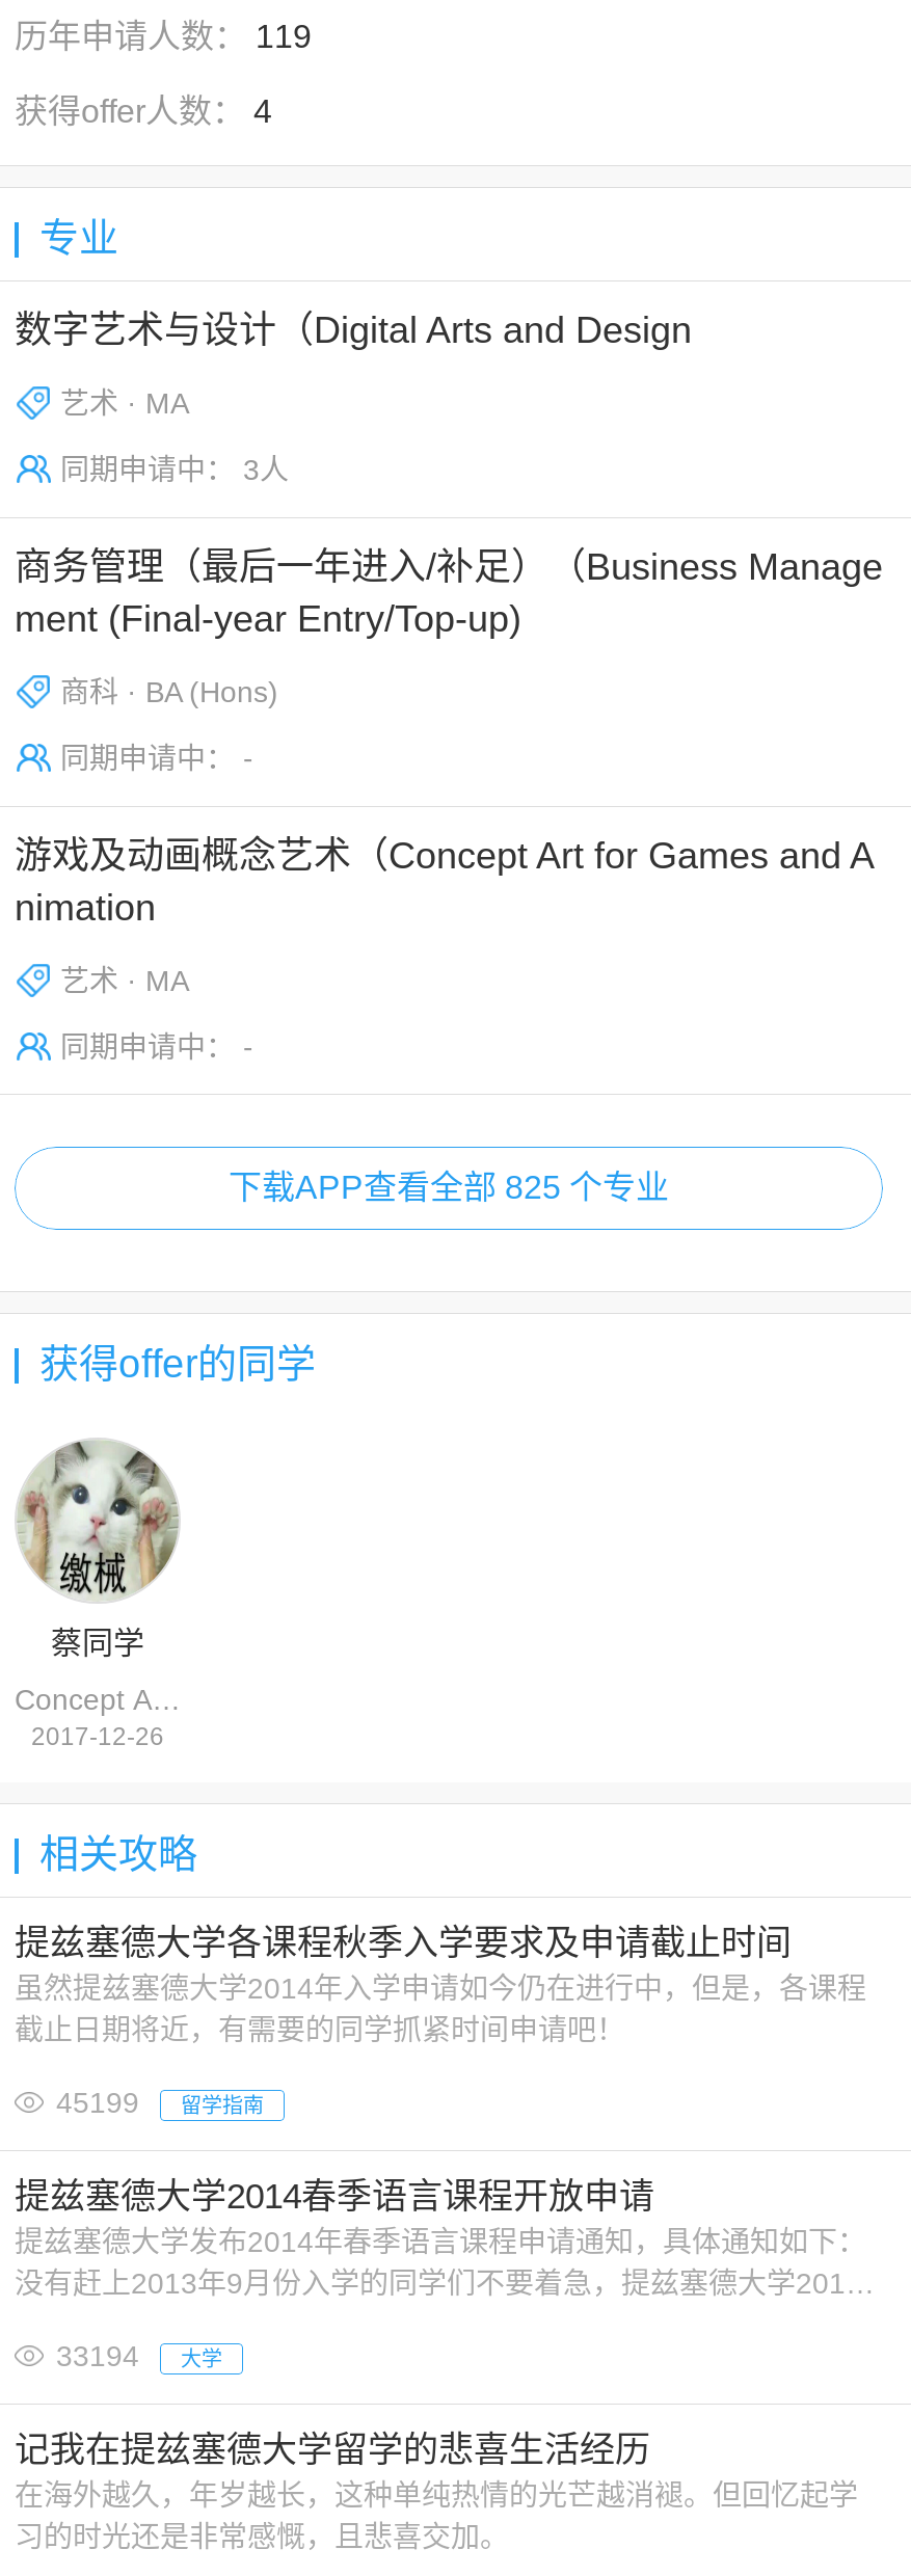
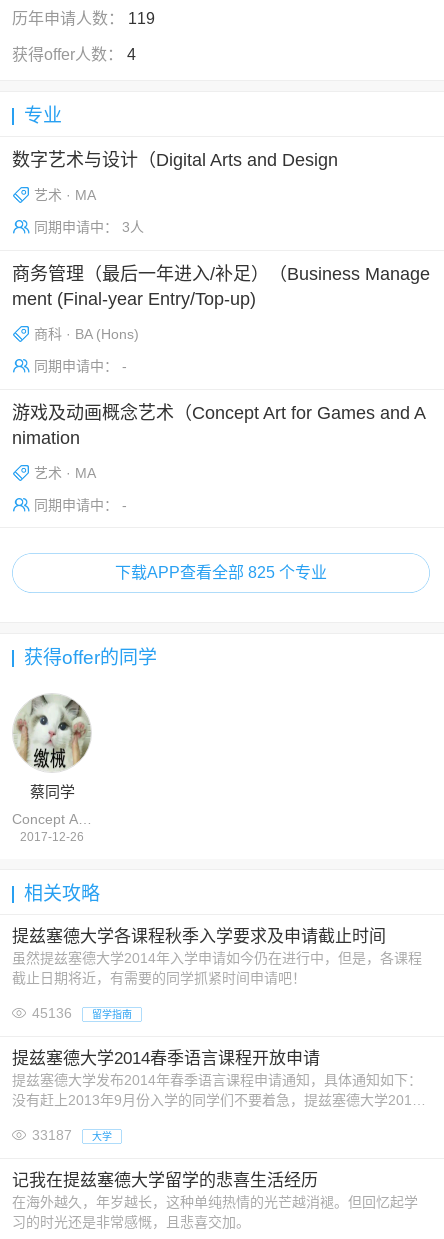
[56,2086,264,2119] 45199 留学指南 -> [32,1005,132,1021] 45136 留学指南
[56,2339,222,2372] 33194 大学 -> [32,1127,112,1143] 33187 大学

